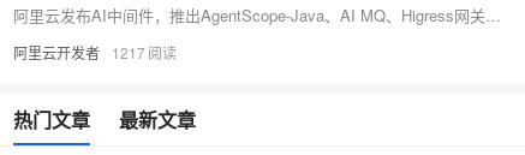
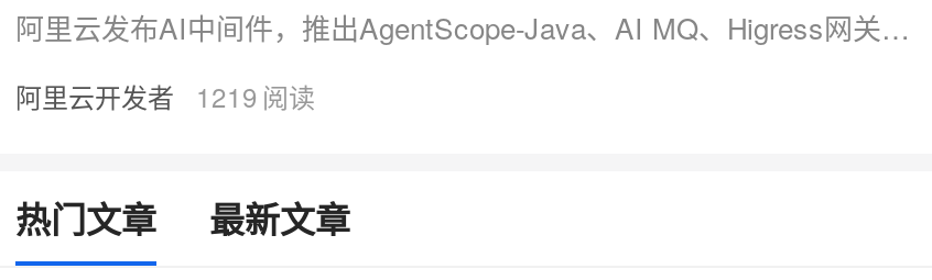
[13,42,145,62] 阿里云开发者 1217 -> [15,76,258,114] 阿里云开发者 1219

